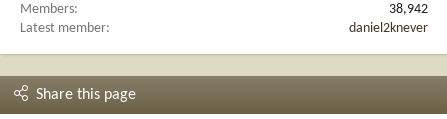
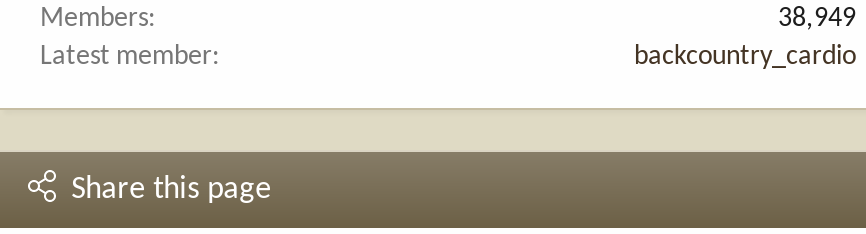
[389,2,428,17] 38,942 -> [778,5,856,35] 38,949
[349,21,428,36] daniel2knever -> [634,43,856,73] backcountry_cardio

